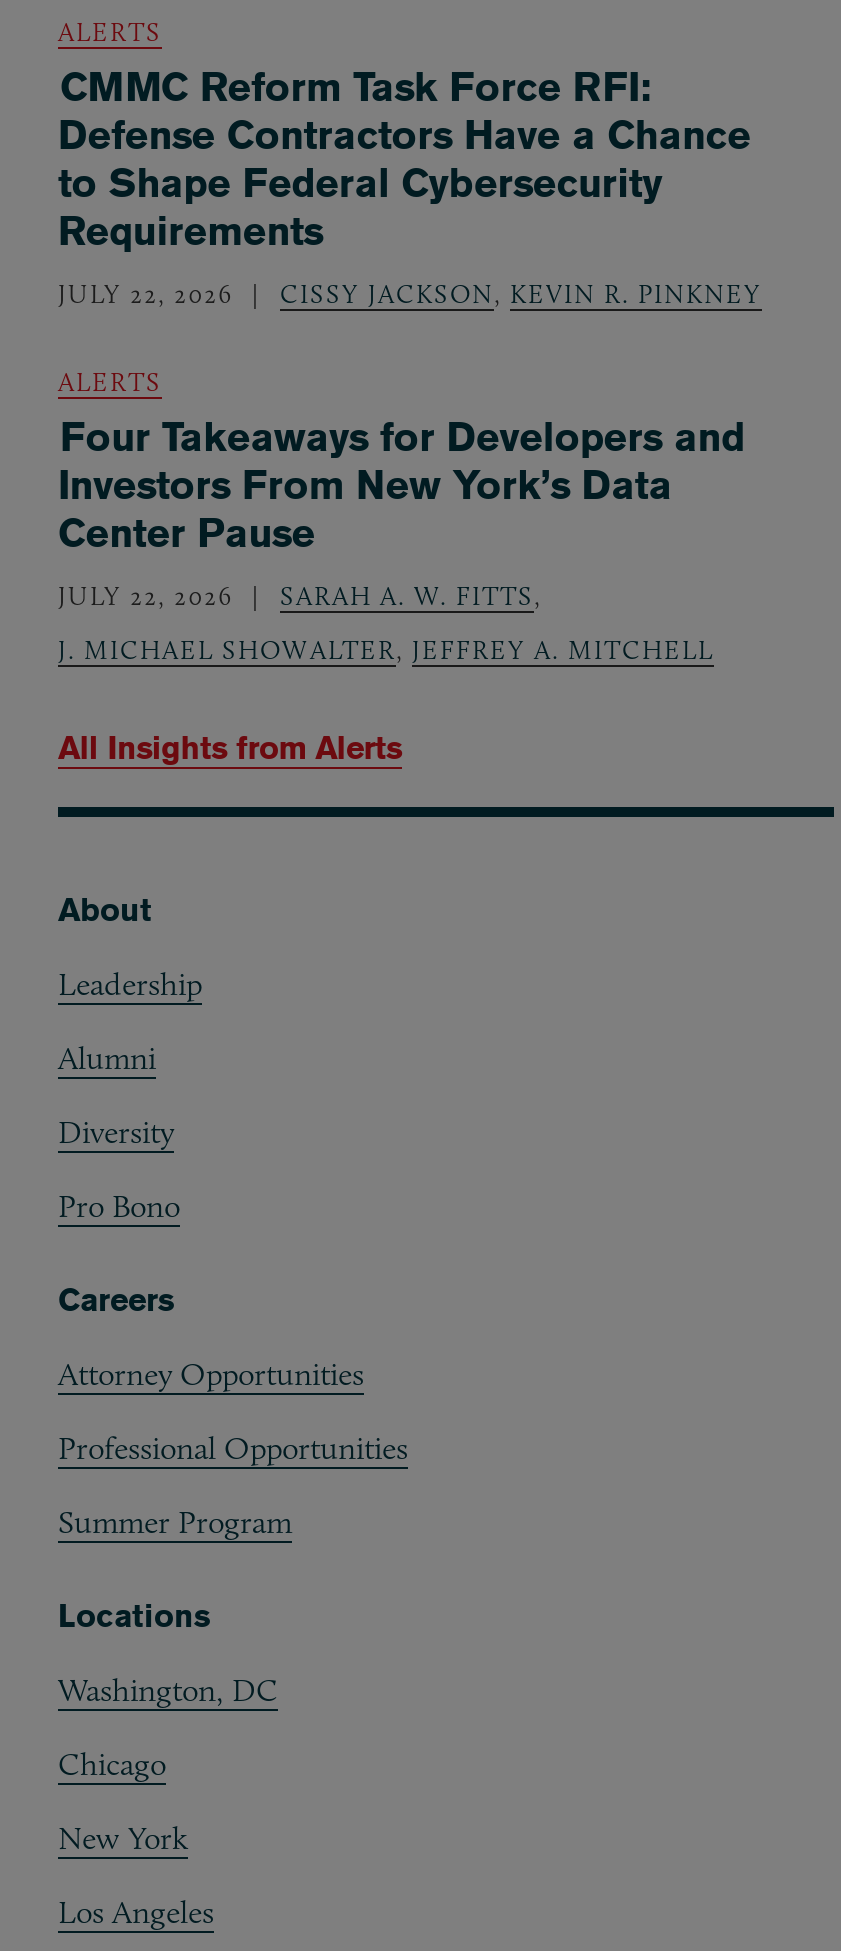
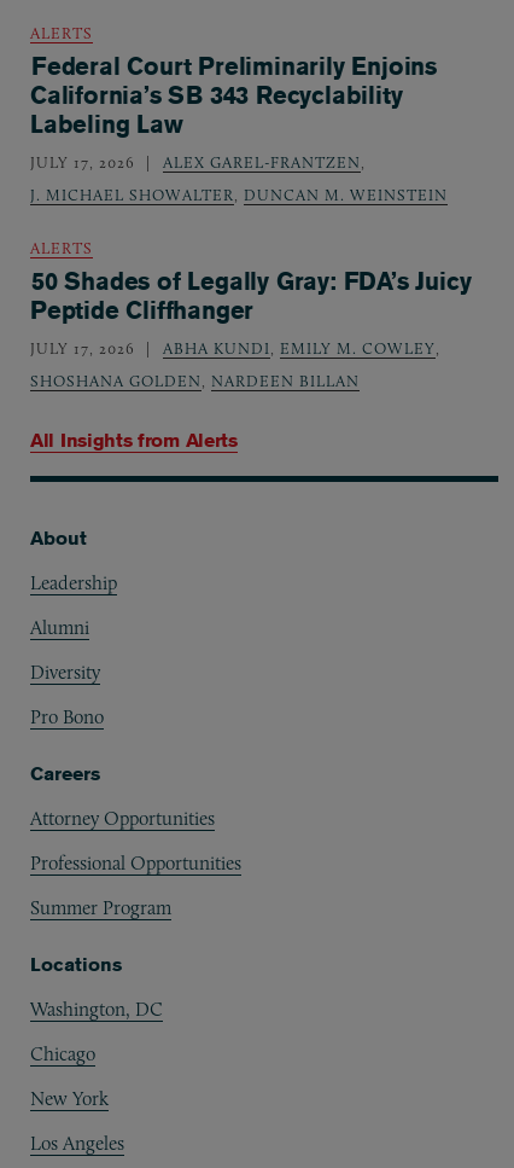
[58,60,762,308] CMMC Reform Task Force RFI: | Defense Contractors Have a Chance | to Shape Federal Cybersecurity | Requirements | JULY 22, 2026 | CISSY JACKSON, KEVIN R. PINKNEY -> [30,50,448,204] Federal Court Preliminarily Enjoins | California’s SB 343 Recyclability | Labeling Law | JULY 17, 2026 | ALEX GAREL-FRANTZEN, | J. MICHAEL SHOWALTER, DUNCAN M. WEINSTEIN
[58,410,745,610] Four Takeaways for Developers and | Investors From New York’s Data | Center Pause | JULY 22, 2026 | SARAH A. W. FITTS, -> [30,265,471,357] 50 Shades of Legally Gray: FDA’s Juicy | Peptide Cliffhanger | JULY 17, 2026 | ABHA KUNDI, EMILY M. COWLEY,
[58,632,714,664] J. MICHAEL SHOWALTER, JEFFREY A. MITCHELL -> [30,370,360,390] SHOSHANA GOLDEN, NARDEEN BILLAN

